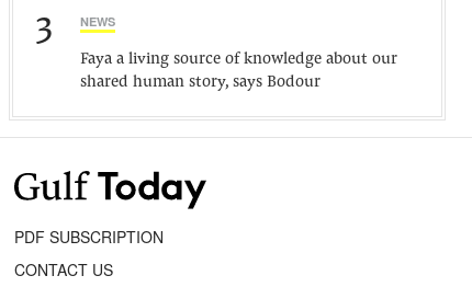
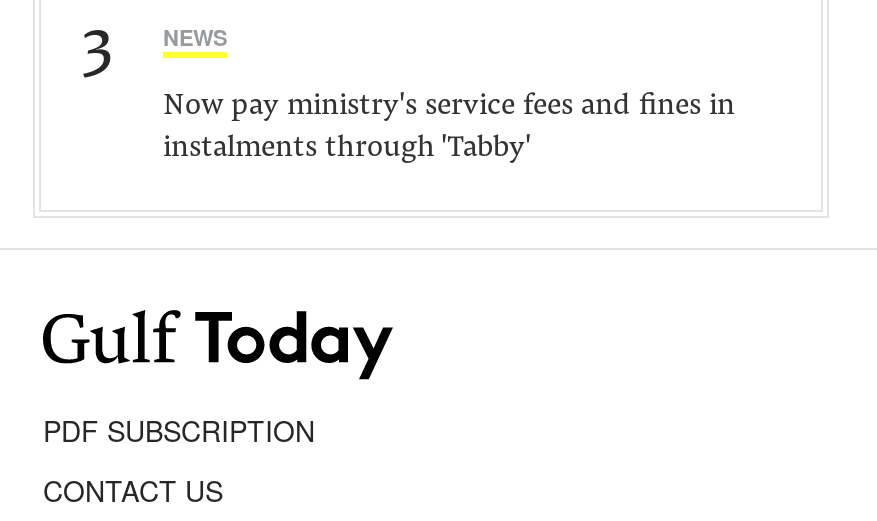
[80,51,397,91] Faya a living source of knowledge about our | shared human story, says Bodour -> [163,92,735,164] Now pay ministry's service fees and fines in | instalments through 'Tabby'

